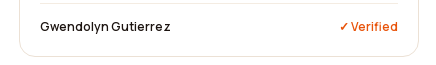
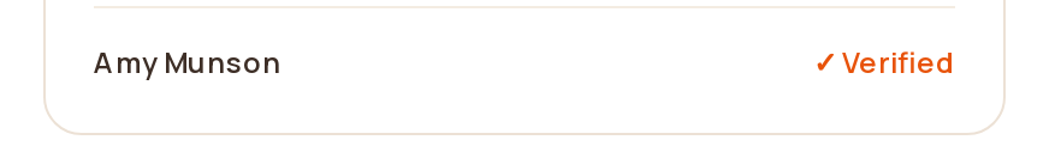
[40,18,171,35] Gwendolyn Gutierrez -> [94,42,281,83] Amy Munson

